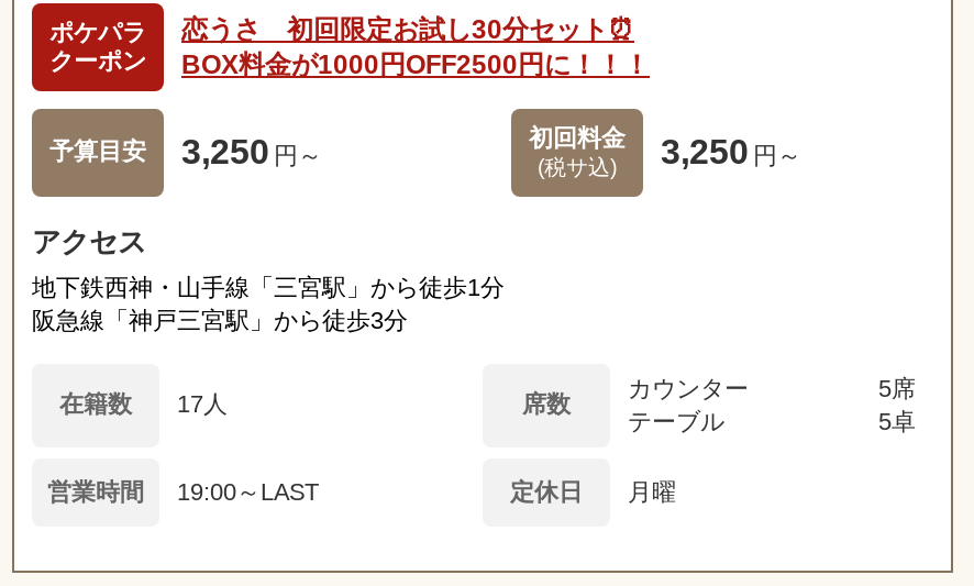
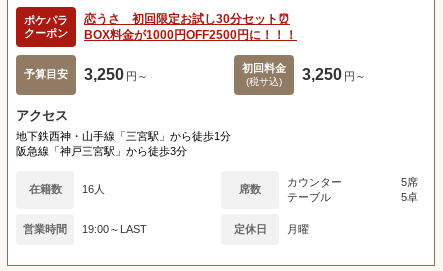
[59,389,228,416] 在籍数 17人 -> [28,182,105,194] 在籍数 16人

